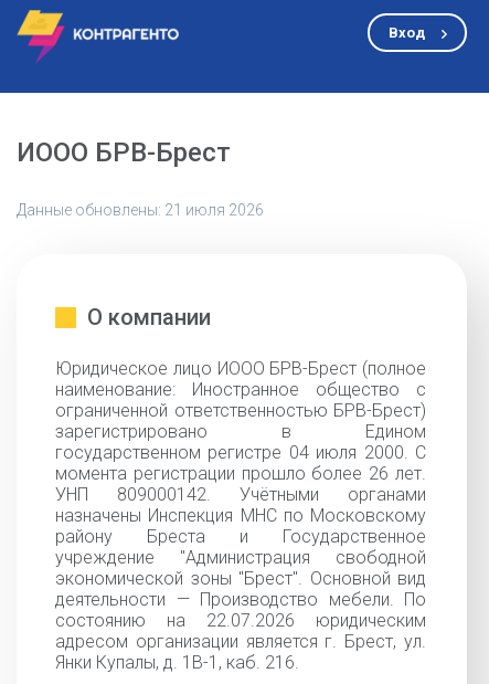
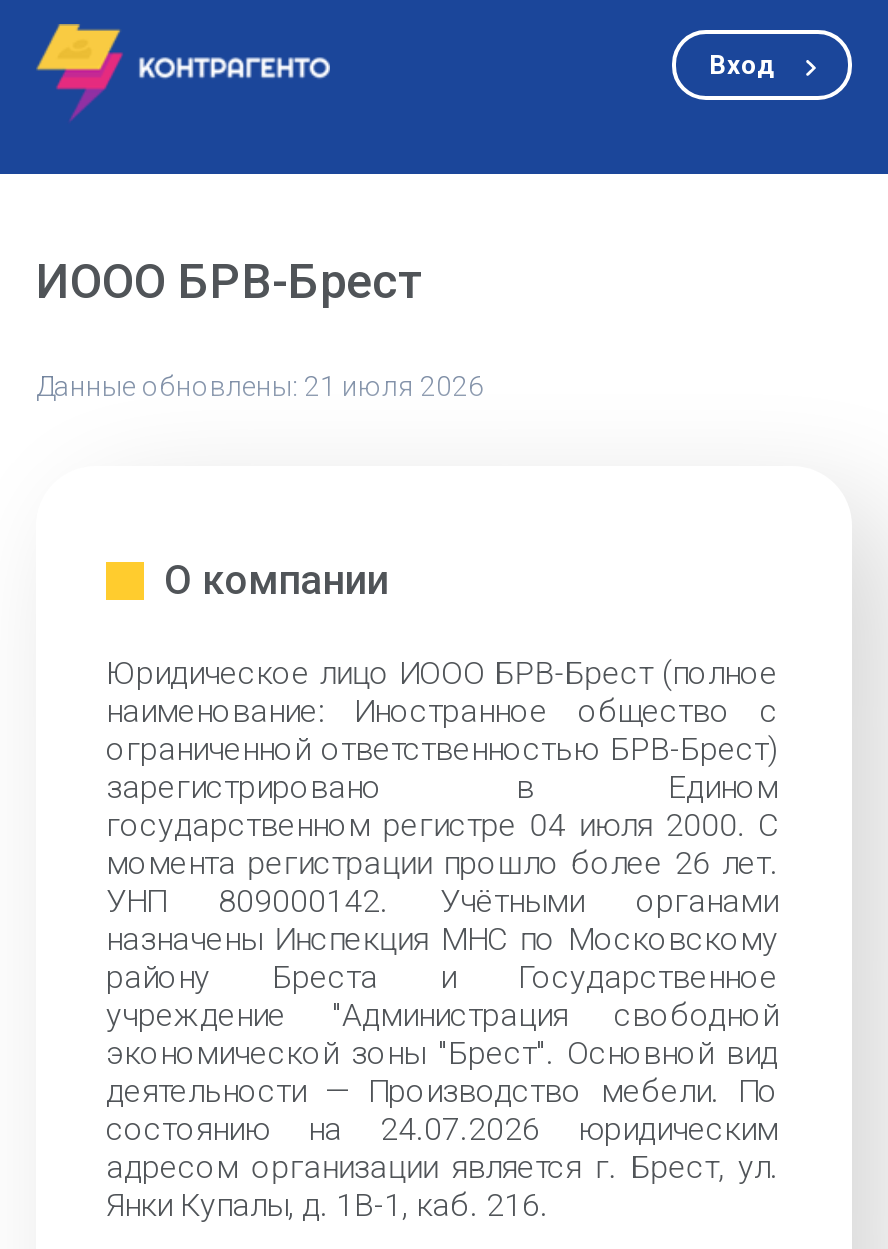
[55,610,426,631] состоянию на 22.07.2026 юридическим -> [106,1110,778,1148] состоянию на 24.07.2026 юридическим

